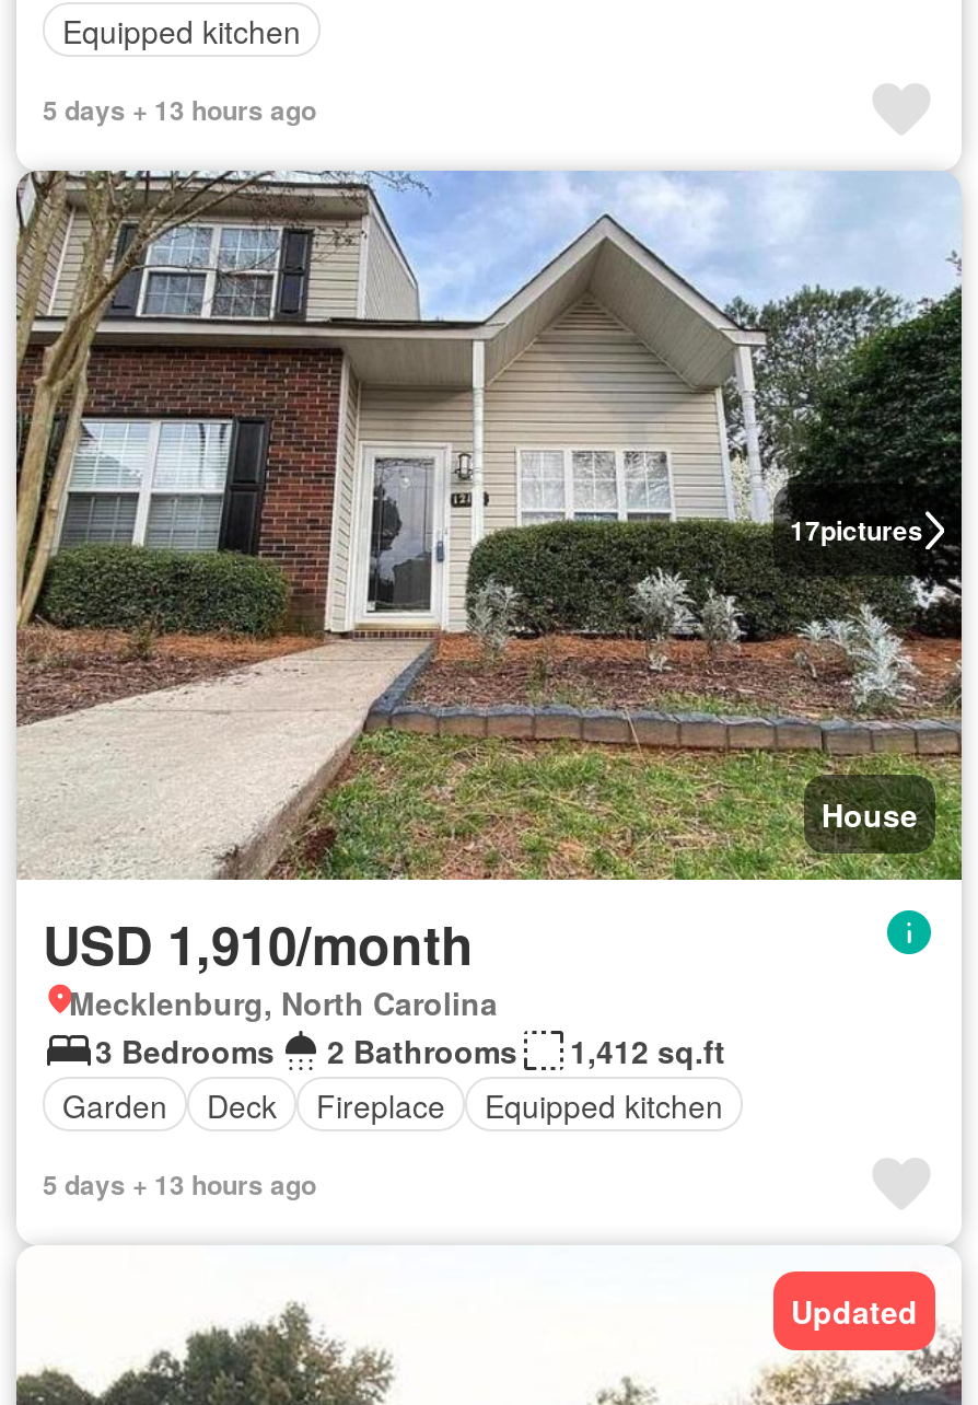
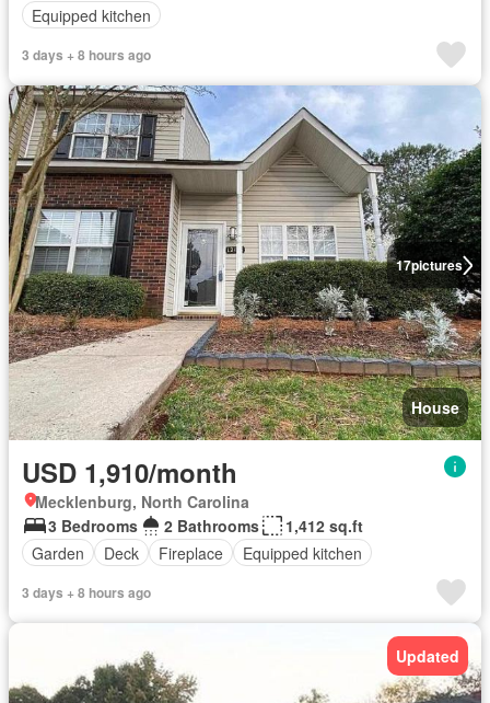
[43,90,316,129] 5 days + 13 hours ago -> [22,45,151,65] 3 days + 8 hours ago
[43,1164,316,1204] 5 days + 13 hours ago -> [22,583,151,602] 3 days + 8 hours ago

